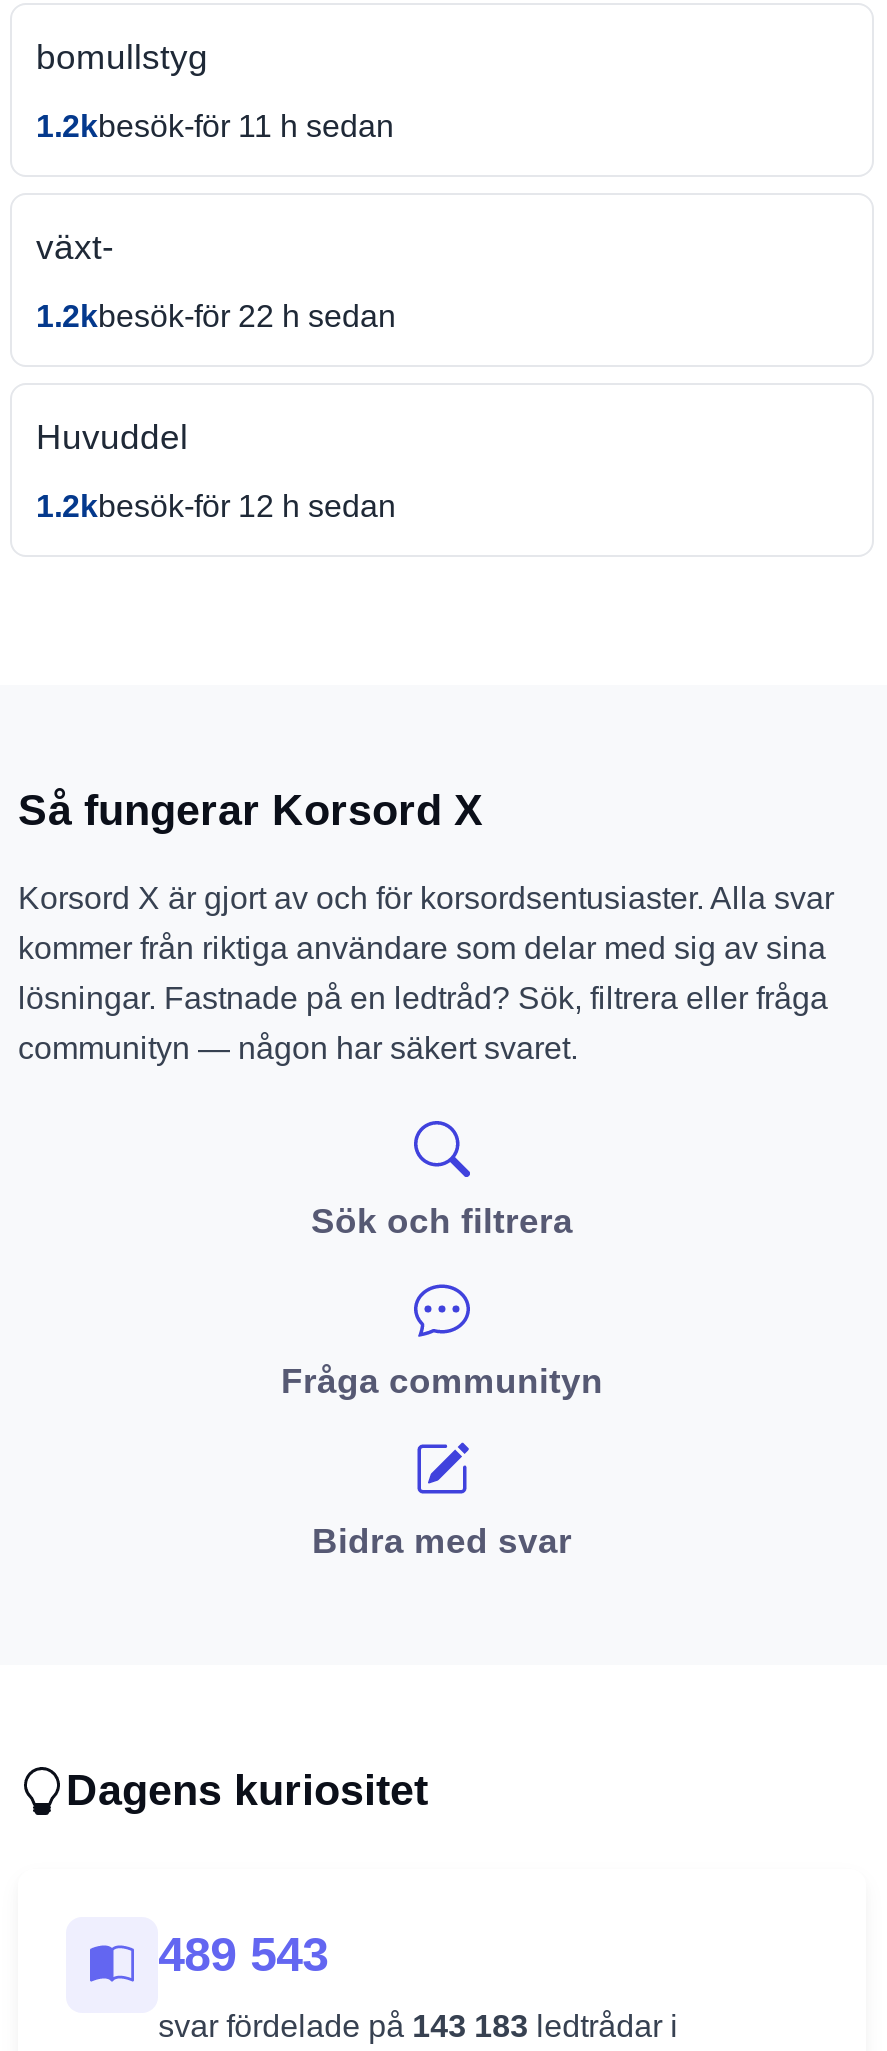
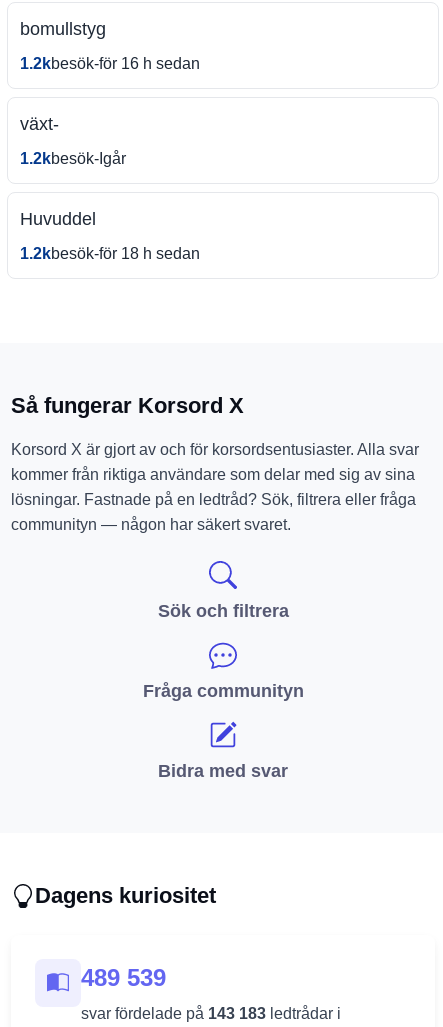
[36,108,394,142] 1.2kbesök-för 11 h sedan -> [20,54,200,71] 1.2kbesök-för 16 h sedan
[36,298,396,332] 1.2kbesök-för 22 h sedan -> [20,149,126,166] 1.2kbesök-Igår
[36,488,396,522] 1.2kbesök-för 12 h sedan -> [20,244,200,261] 1.2kbesök-för 18 h sedan
[158,1926,328,1980] 489 543 -> [81,963,166,990] 489 539

